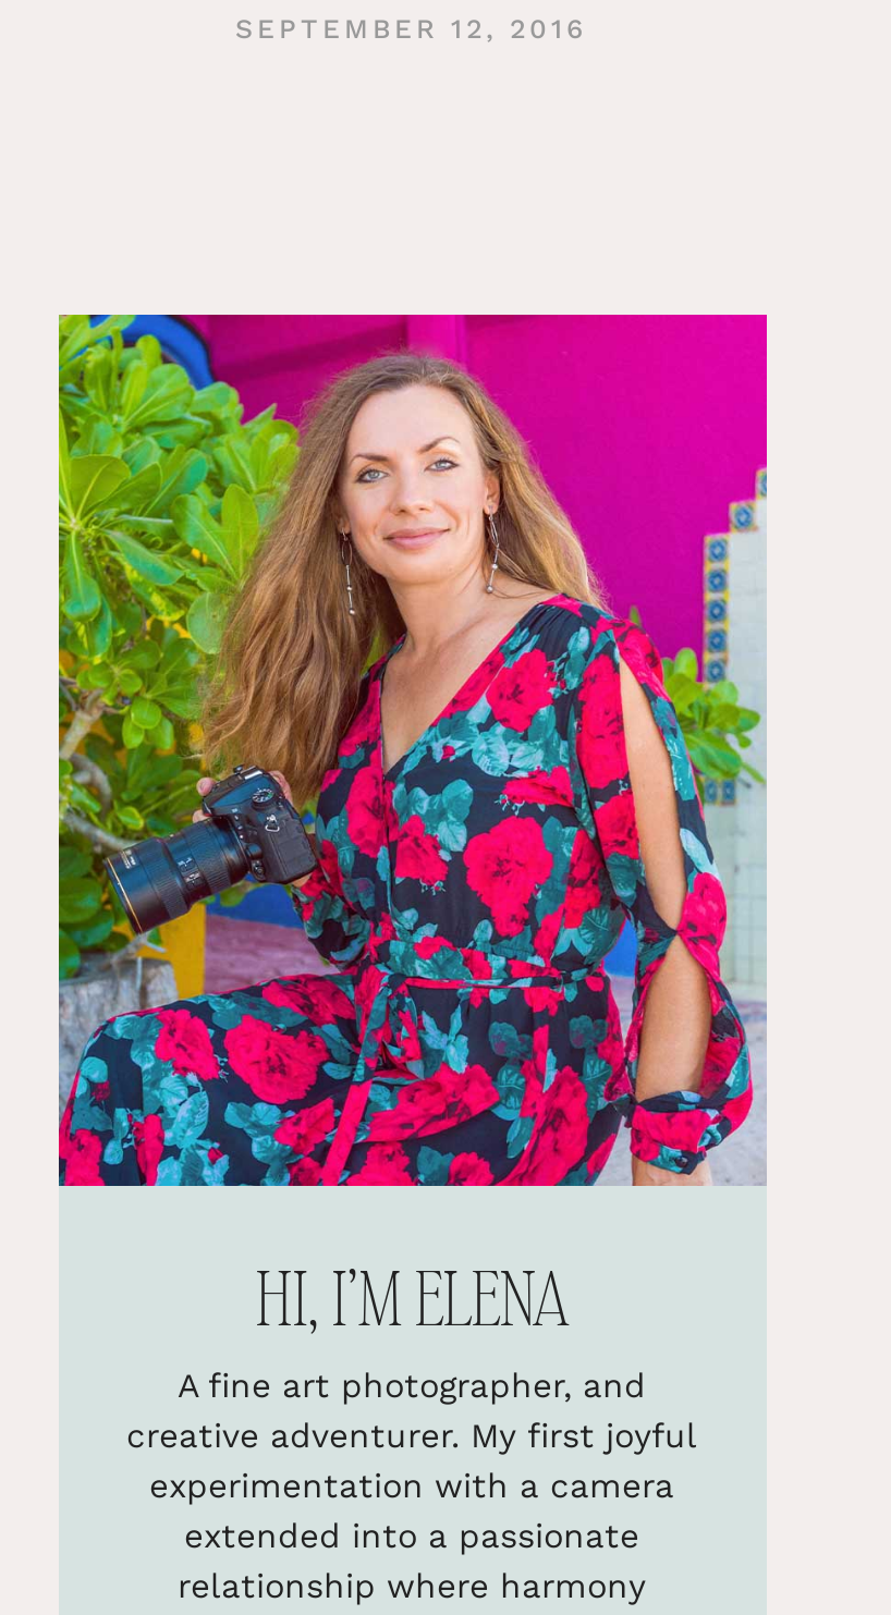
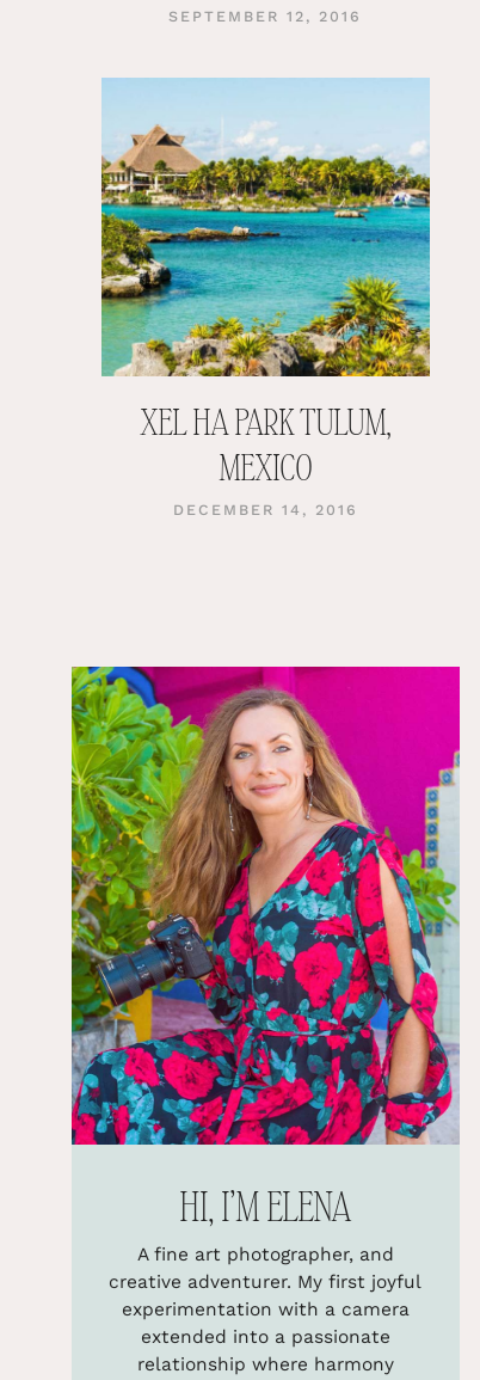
none -> [100,78,431,519] [image] | XEL HA PARK TULUM, | MEXICO | DECEMBER 14, 2016

